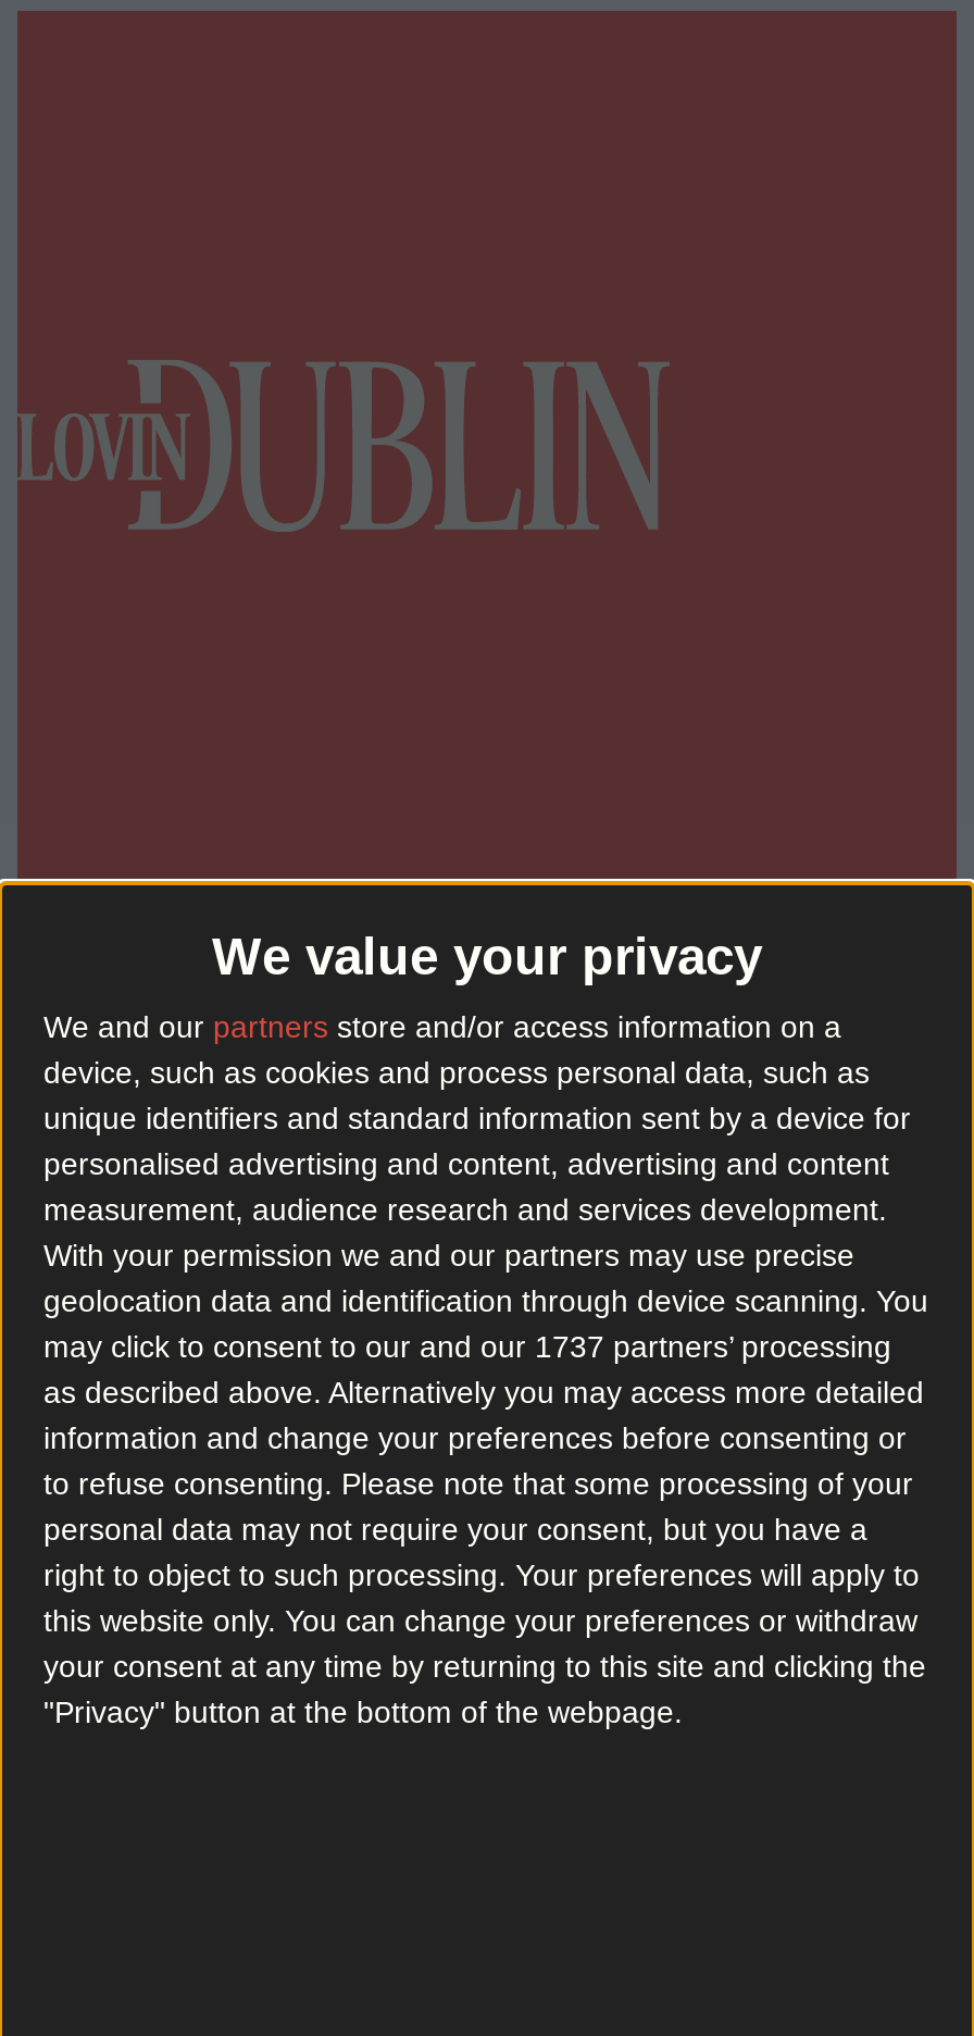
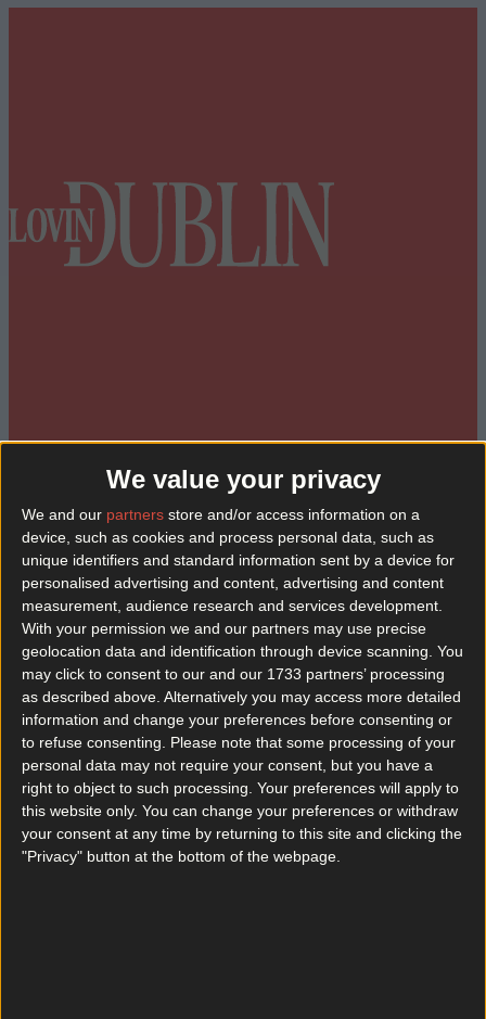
[43,1330,891,1365] may click to consent to our and our 1737 partners’ processing -> [22,666,445,683] may click to consent to our and our 1733 partners’ processing

